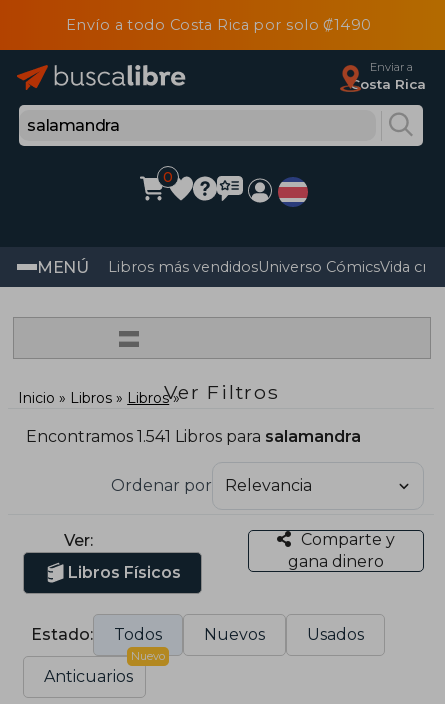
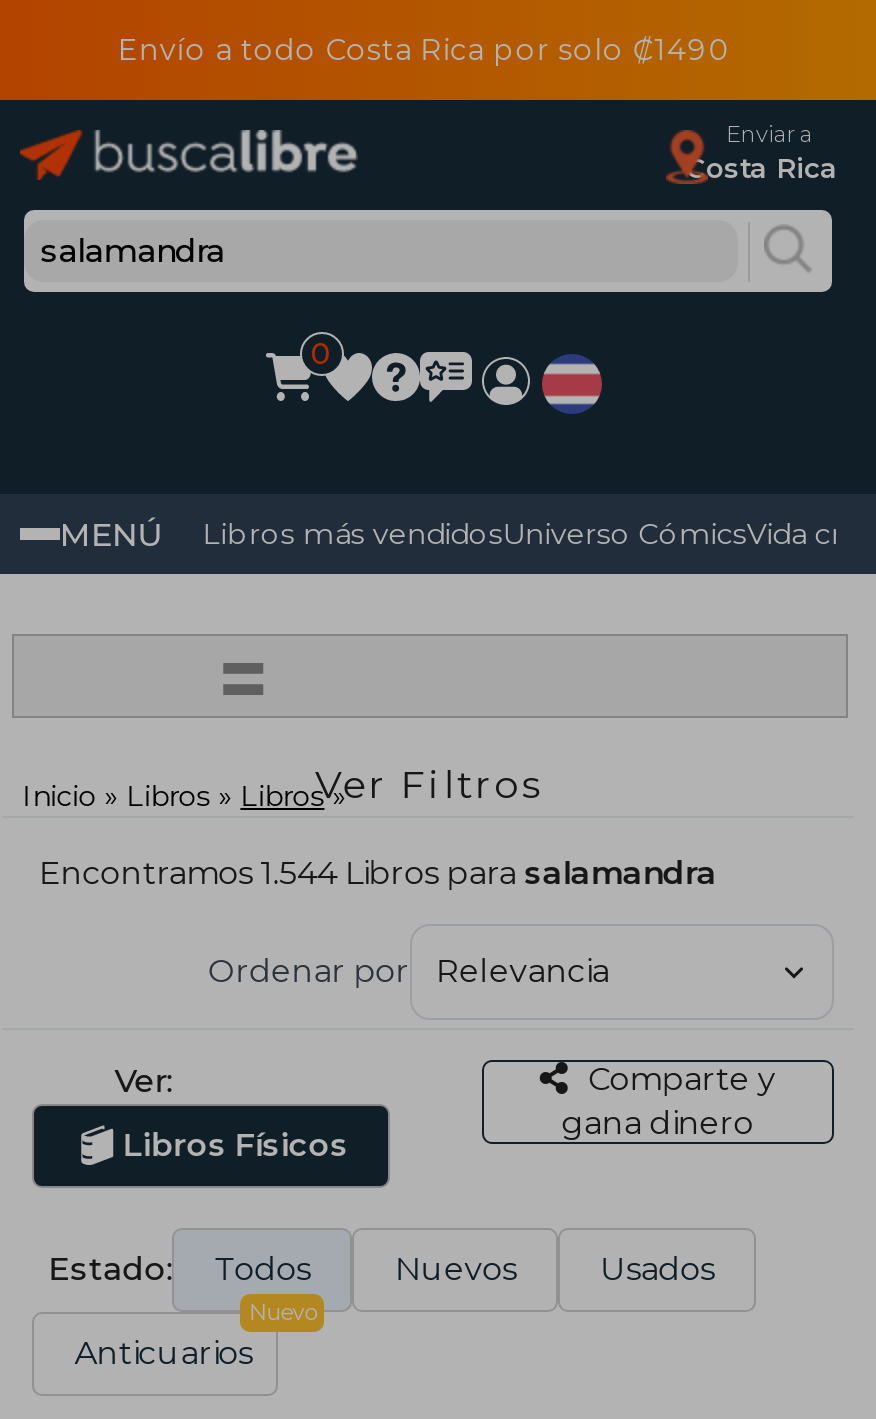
[26,427,361,446] Encontramos 1.541 Libros para salamandra -> [38,855,716,893] Encontramos 1.544 Libros para salamandra

